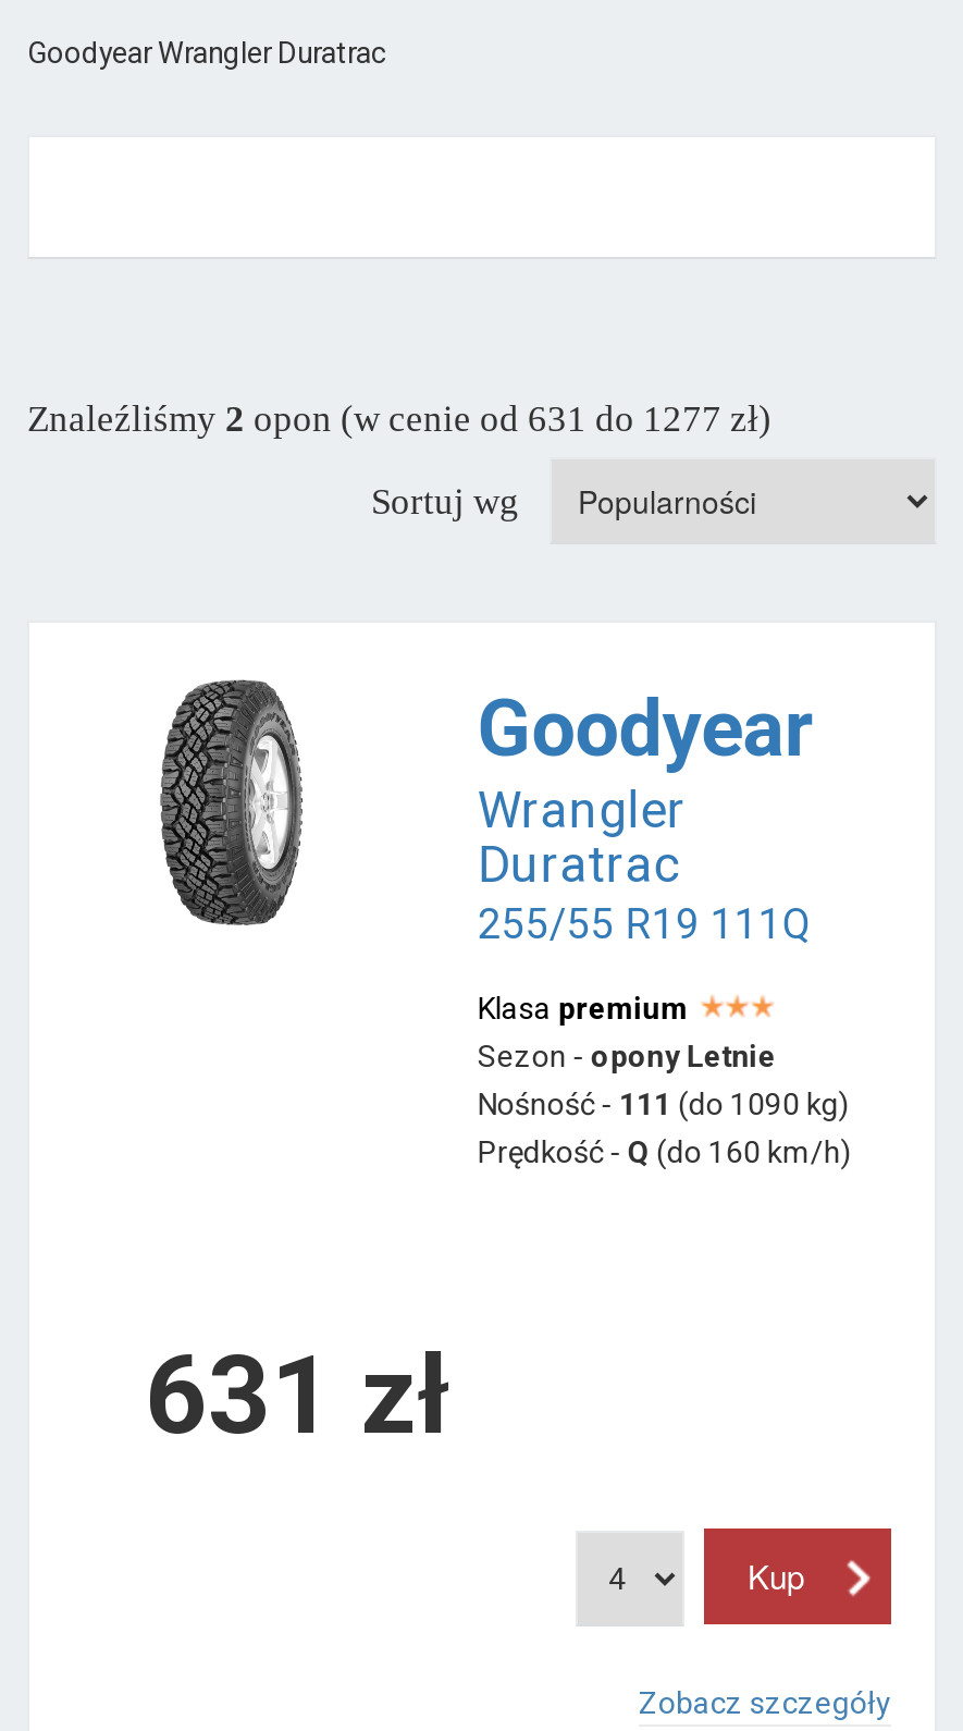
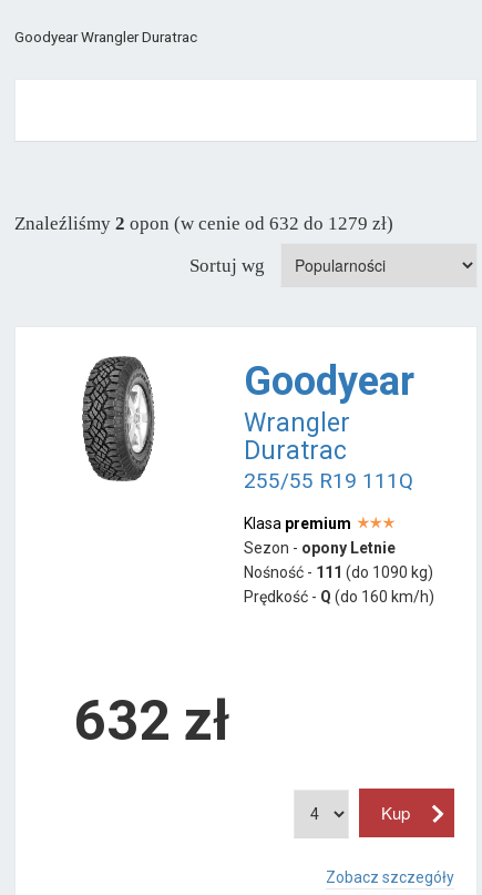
[27,397,771,439] Znaleźliśmy 2 opon (w cenie od 631 do 1277 zł) -> [14,212,393,233] Znaleźliśmy 2 opon (w cenie od 632 do 1279 zł)
[145,1331,449,1458] 631 zł -> [74,688,229,752] 632 zł

